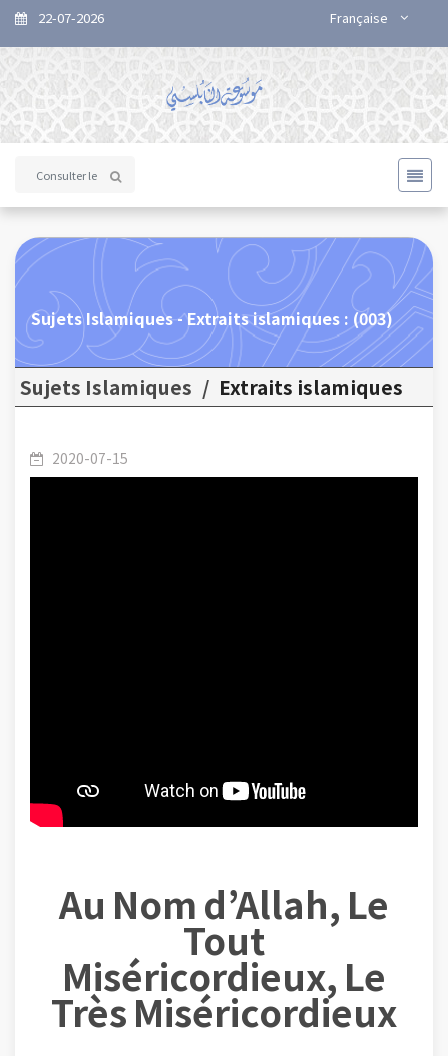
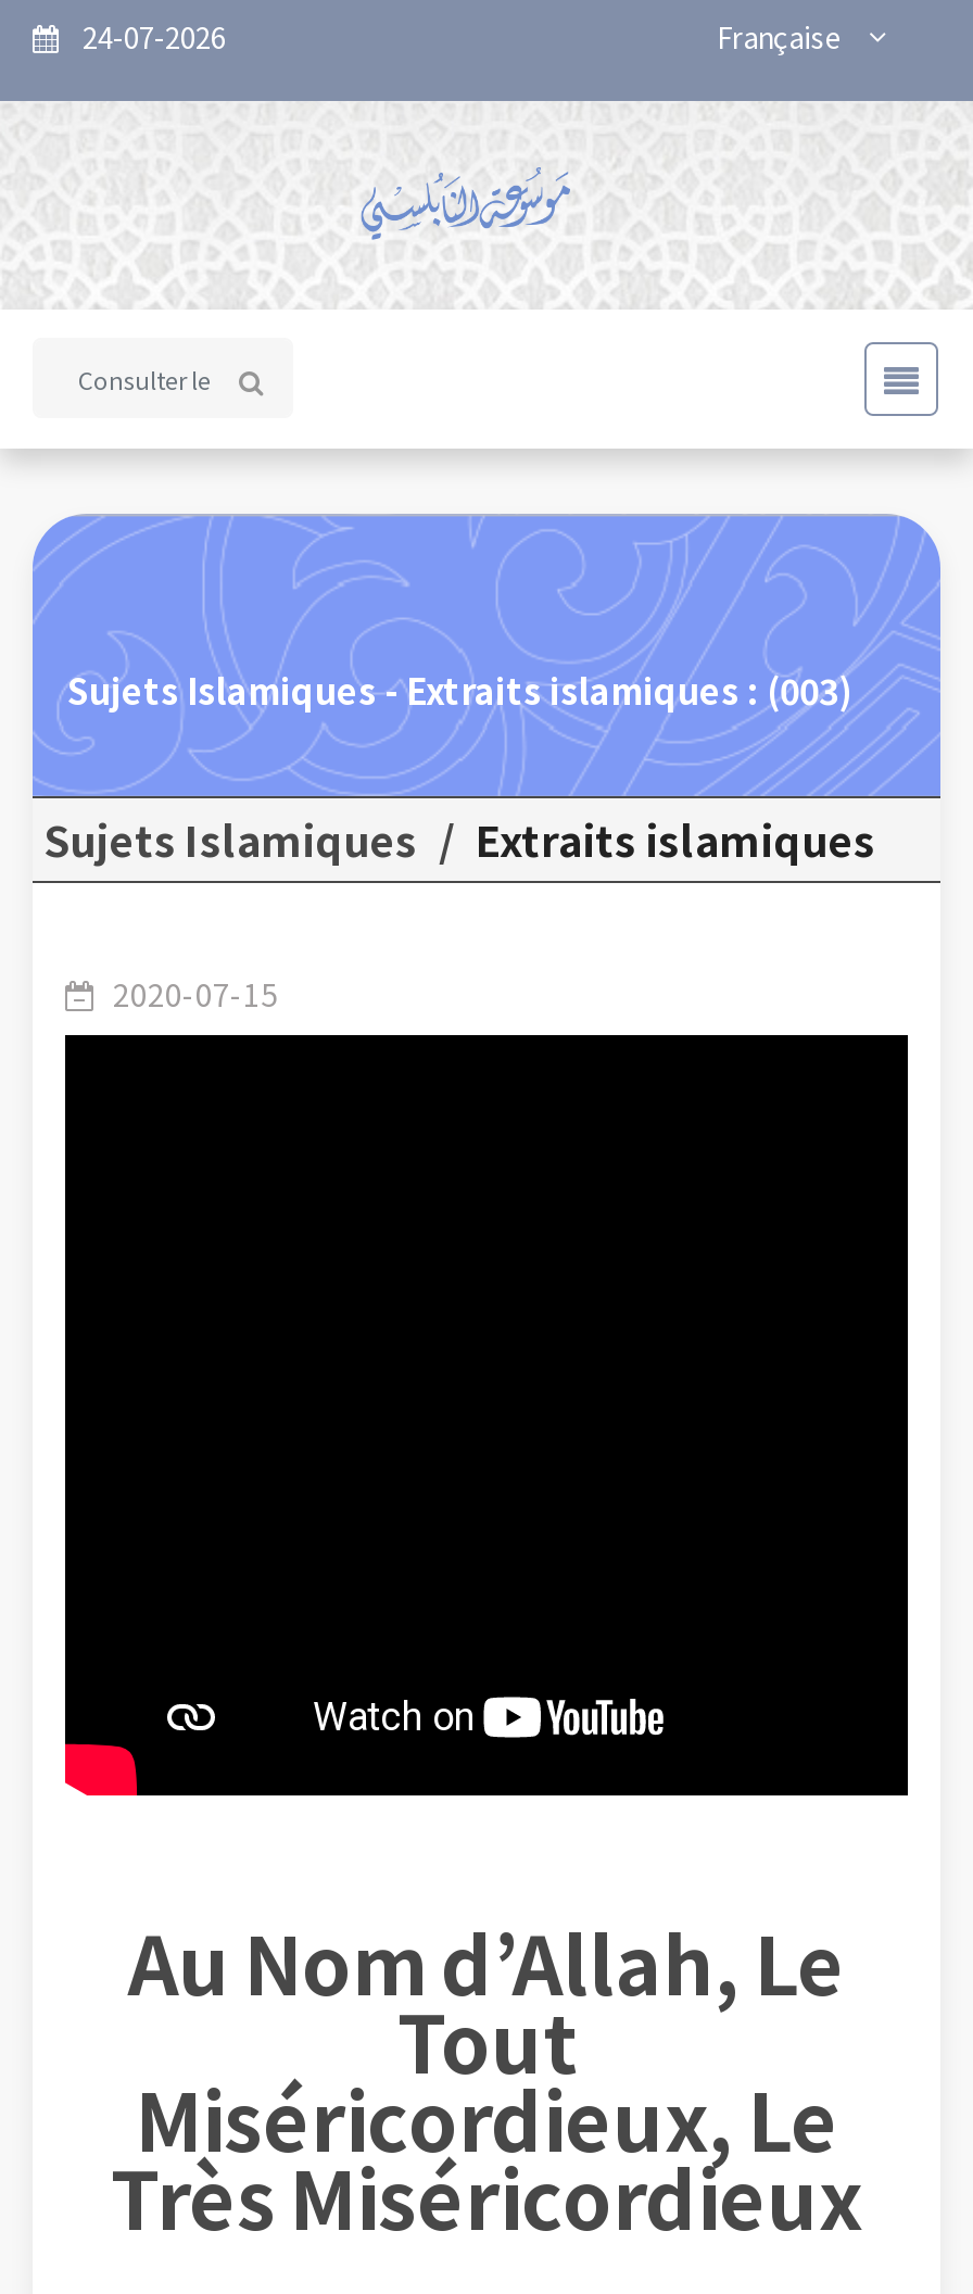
[35,8,104,27] 22-07-2026 -> [76,16,226,58] 24-07-2026

